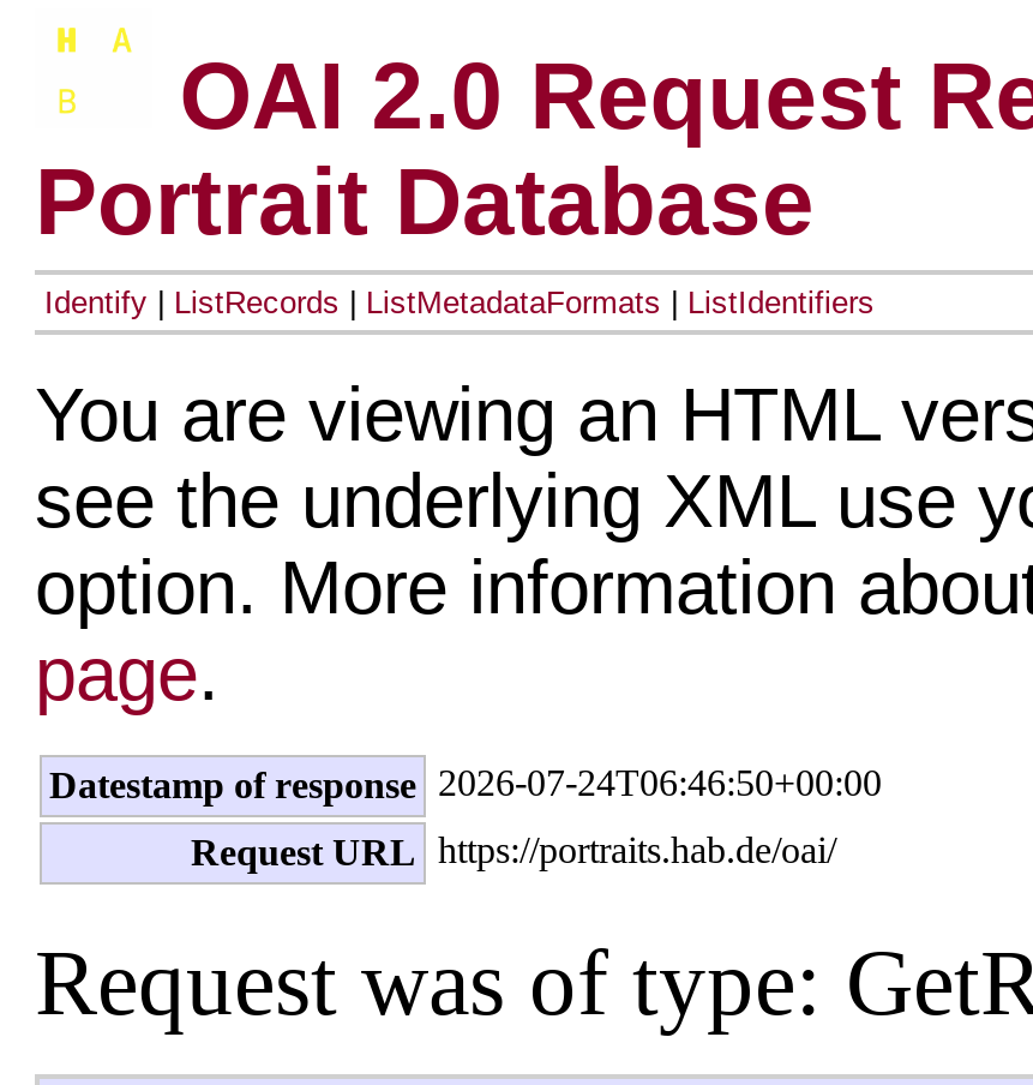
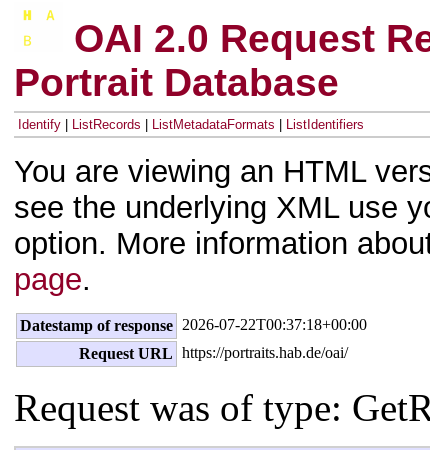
[49,762,882,805] Datestamp of response 2026-07-24T06:46:50+00:00 -> [20,316,367,334] Datestamp of response 2026-07-22T00:37:18+00:00

